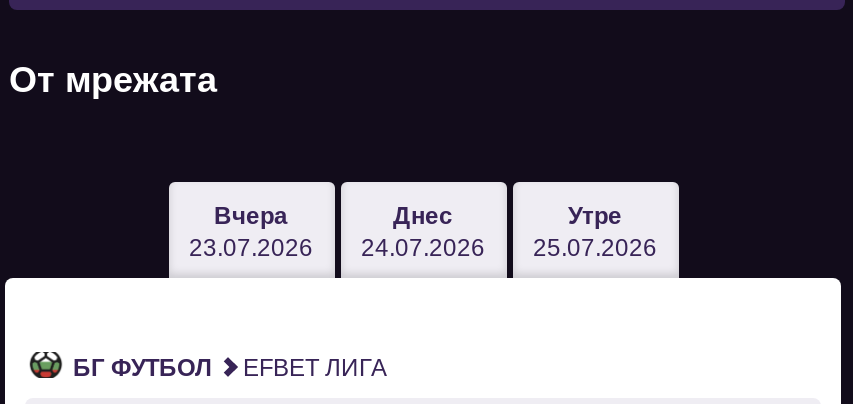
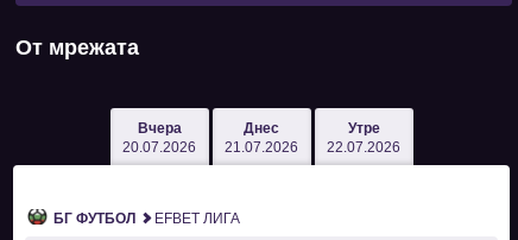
[189,234,313,262] 23.07.2026 -> [122,139,196,155] 20.07.2026
[361,234,485,262] 24.07.2026 -> [225,139,298,155] 21.07.2026
[533,234,657,262] 25.07.2026 -> [327,139,400,155] 22.07.2026

